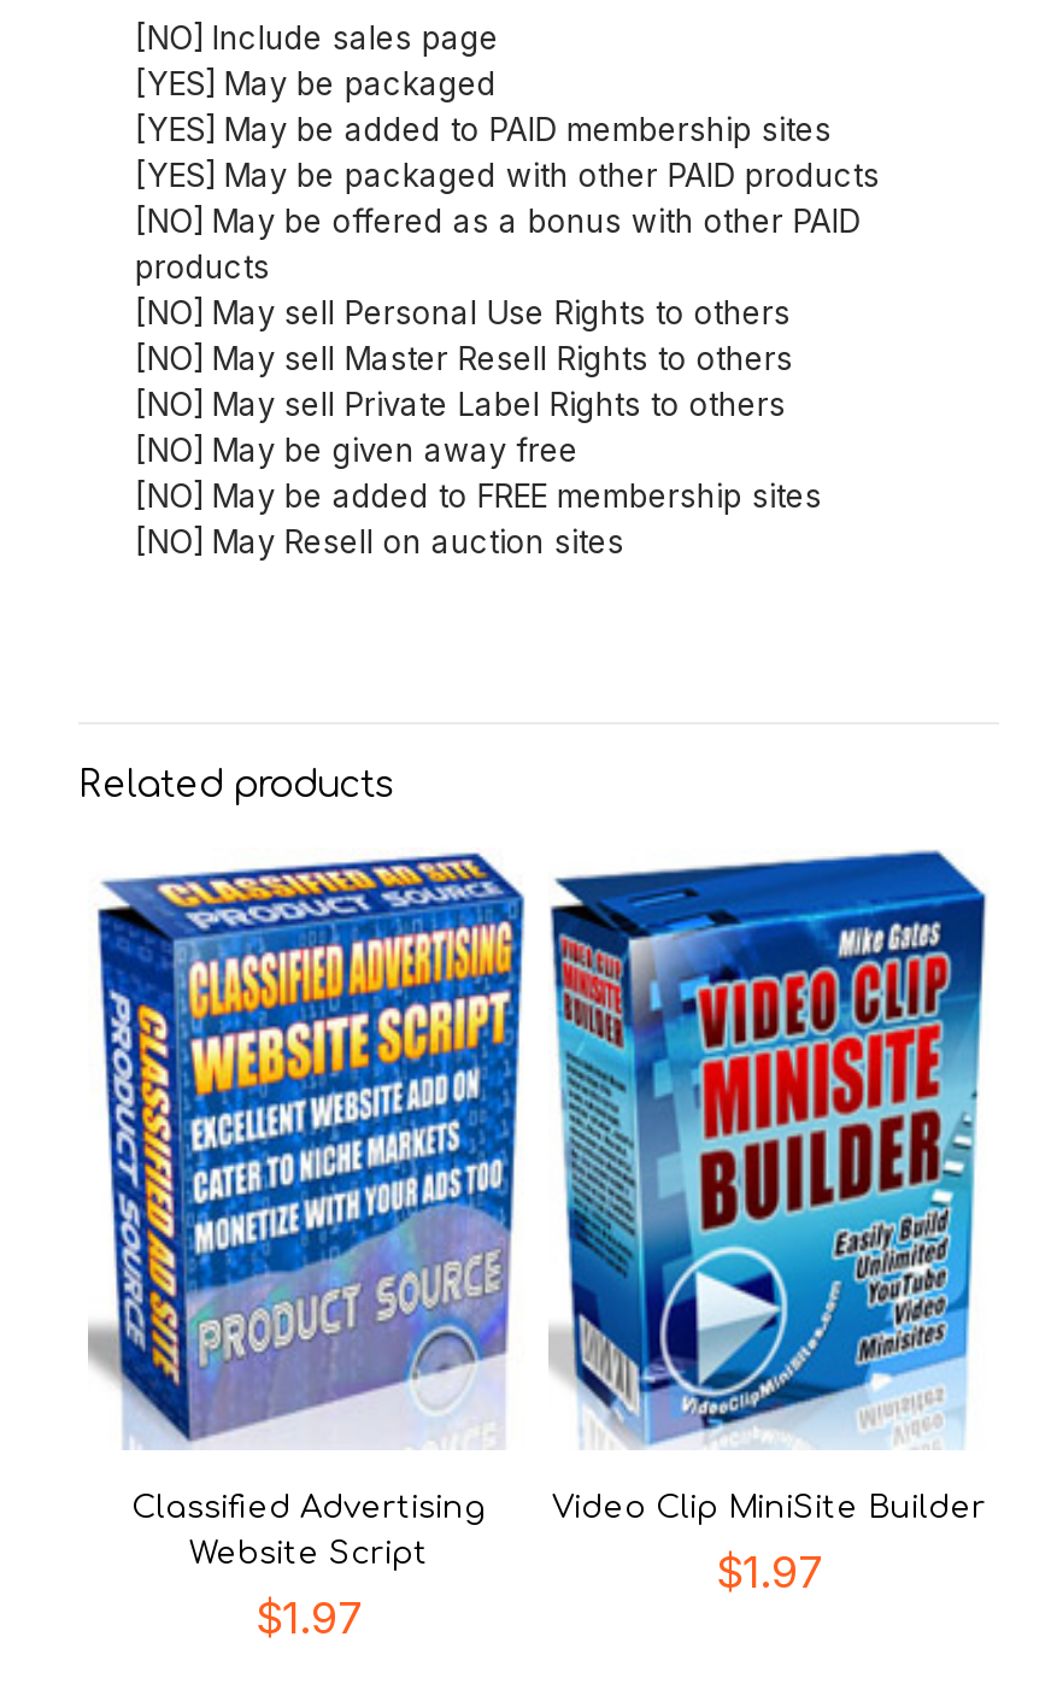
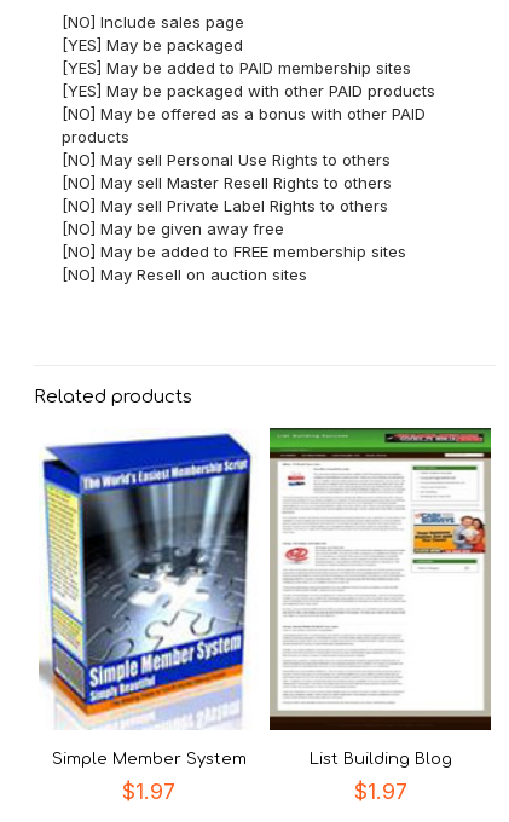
[90,850,527,1571] [image] | Classified Advertising | Website Script -> [39,430,258,768] [image] | Simple Member System
[548,847,990,1525] [image] | Video Clip MiniSite Builder -> [268,427,492,768] [image] | List Building Blog

